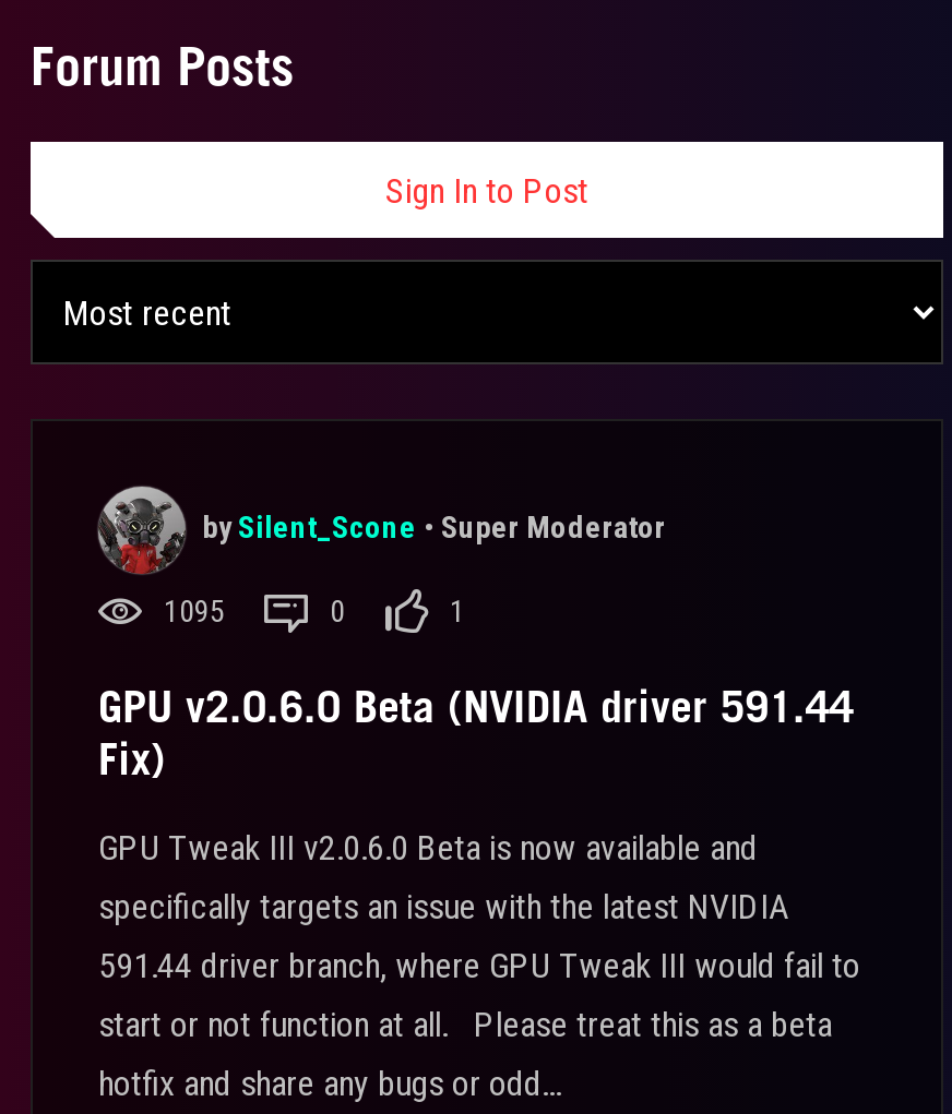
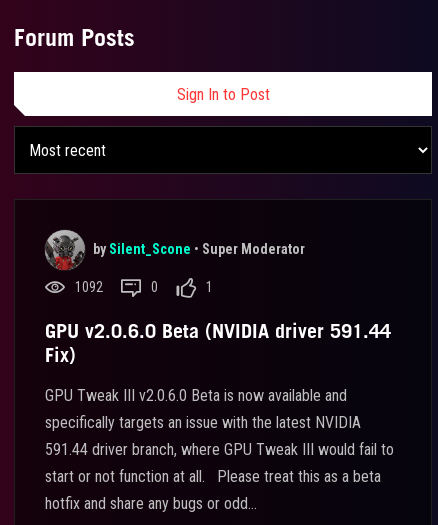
[164,594,225,628] 1095 -> [75,279,103,295] 1092

